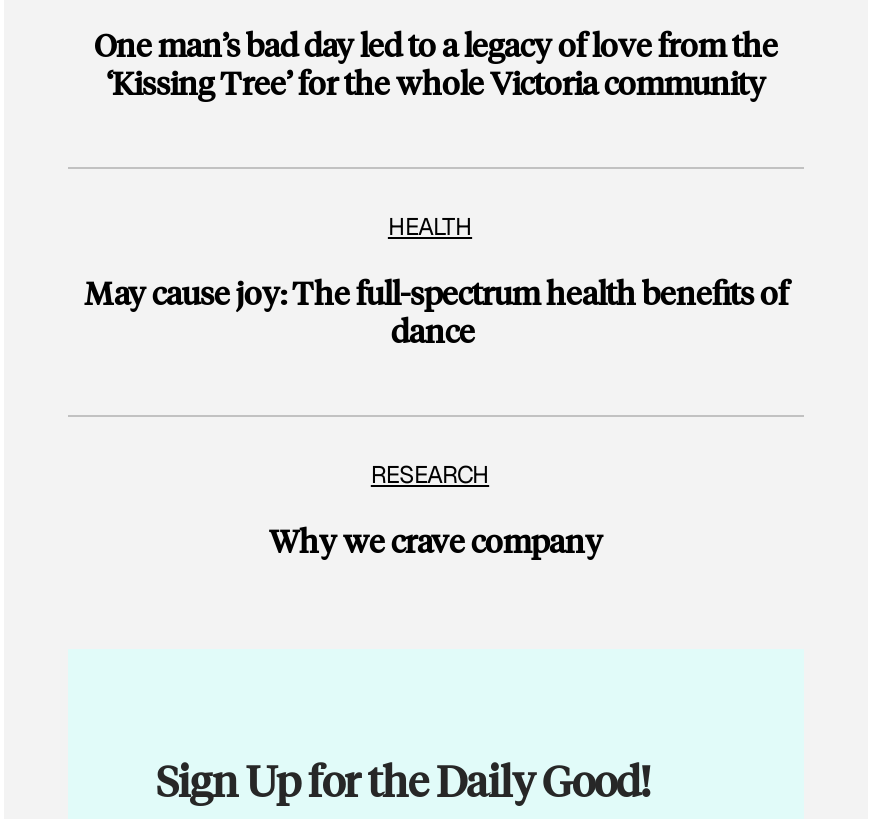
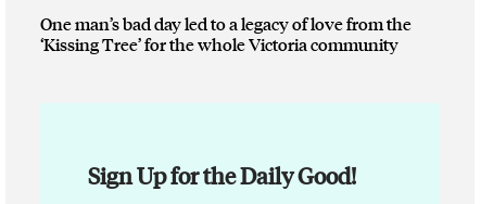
[84,211,788,350] HEALTH | May cause joy: The full-spectrum health benefits of | dance -> none
[269,459,603,560] RESEARCH | Why we crave company -> none

